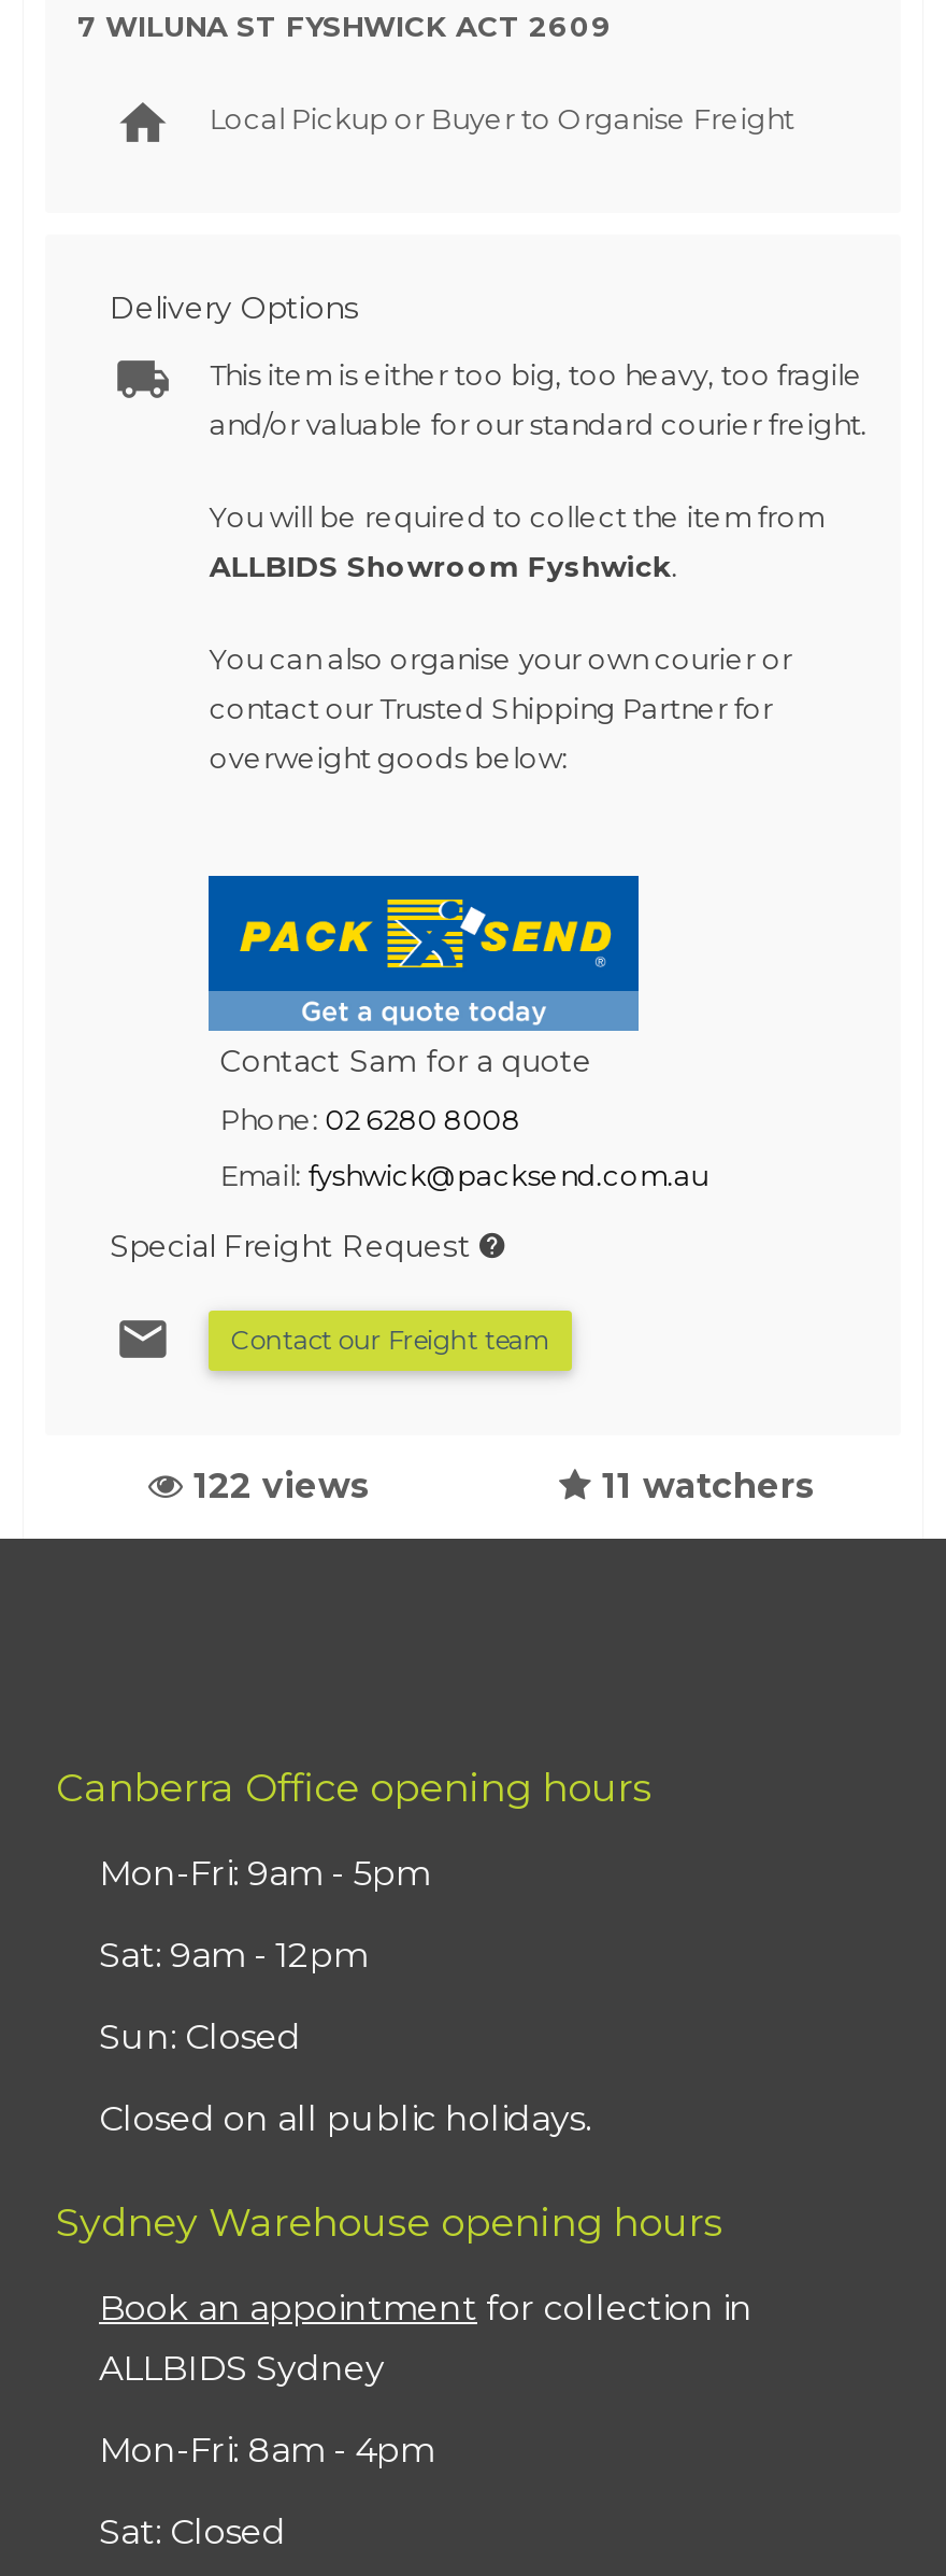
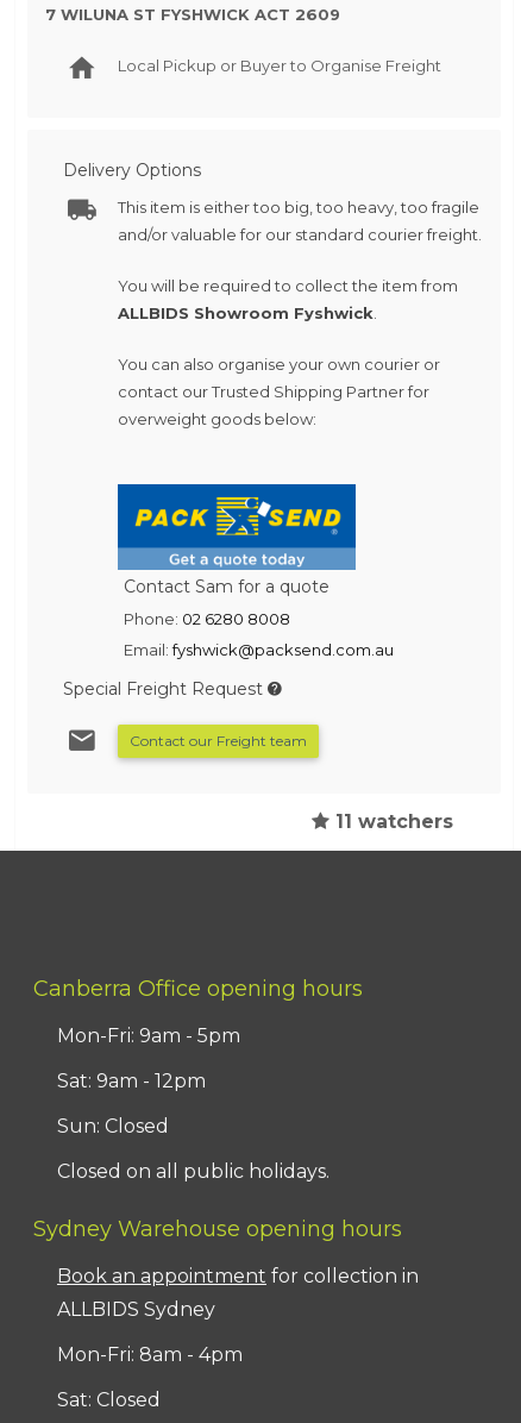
[183,1465,370,1506] 122 views -> none

